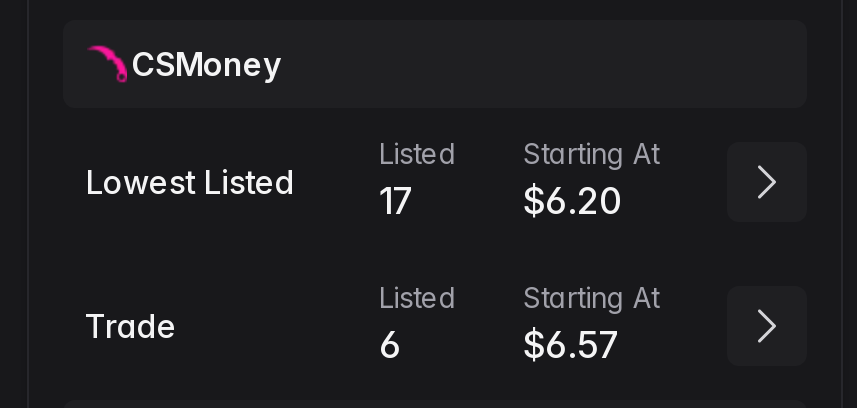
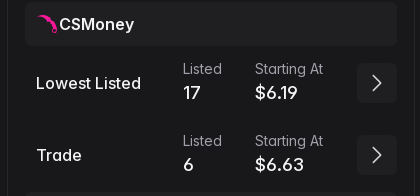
[523,180,623,222] $6.20 -> [255,82,298,103] $6.19
[523,324,621,366] $6.57 -> [255,154,304,175] $6.63

